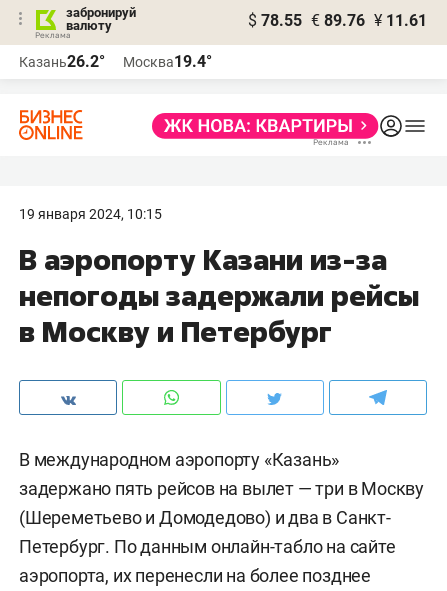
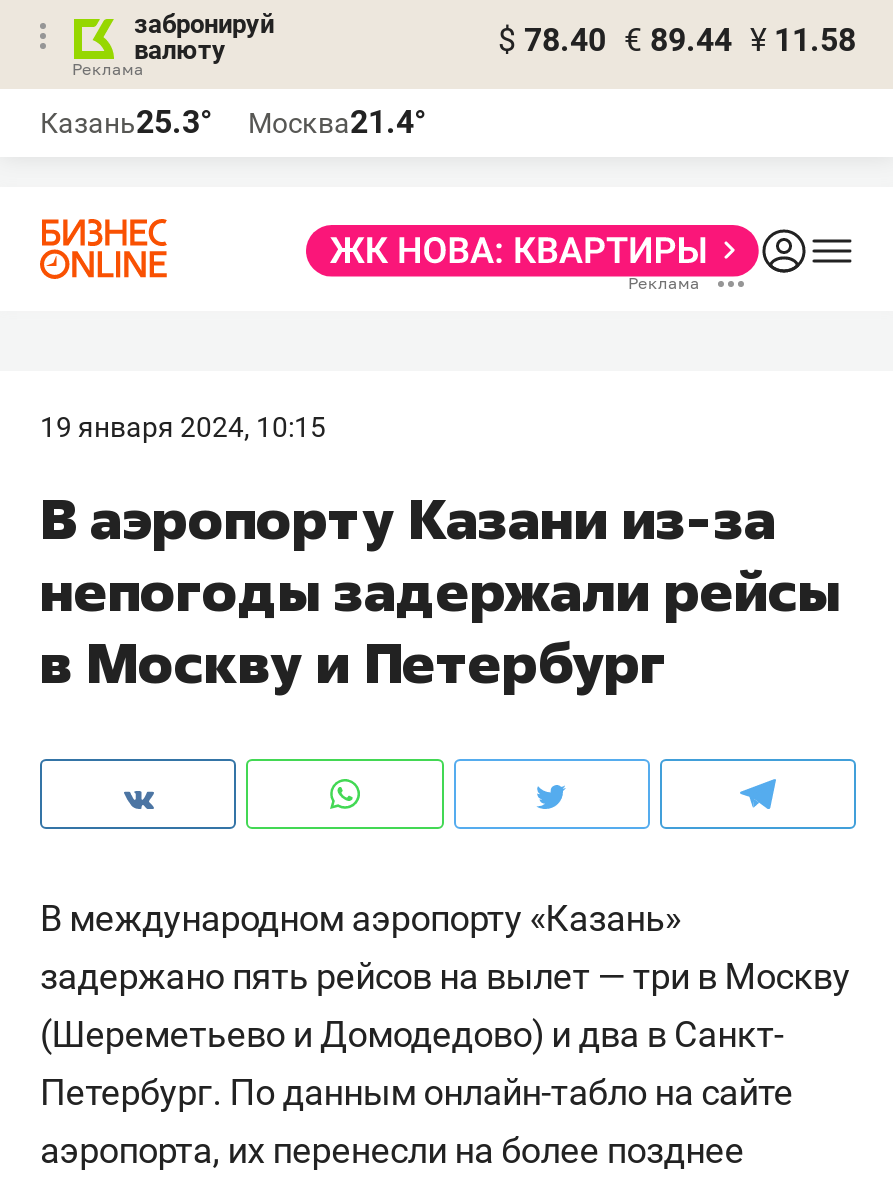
[248,11,427,30] $ 78.55 € 89.76 ¥ 11.61 -> [498,21,856,59] $ 78.40 € 89.44 ¥ 11.58
[19,52,105,71] Казань26.2° -> [40,103,212,141] Казань25.3°
[123,52,212,71] Москва19.4° -> [248,103,426,141] Москва21.4°

